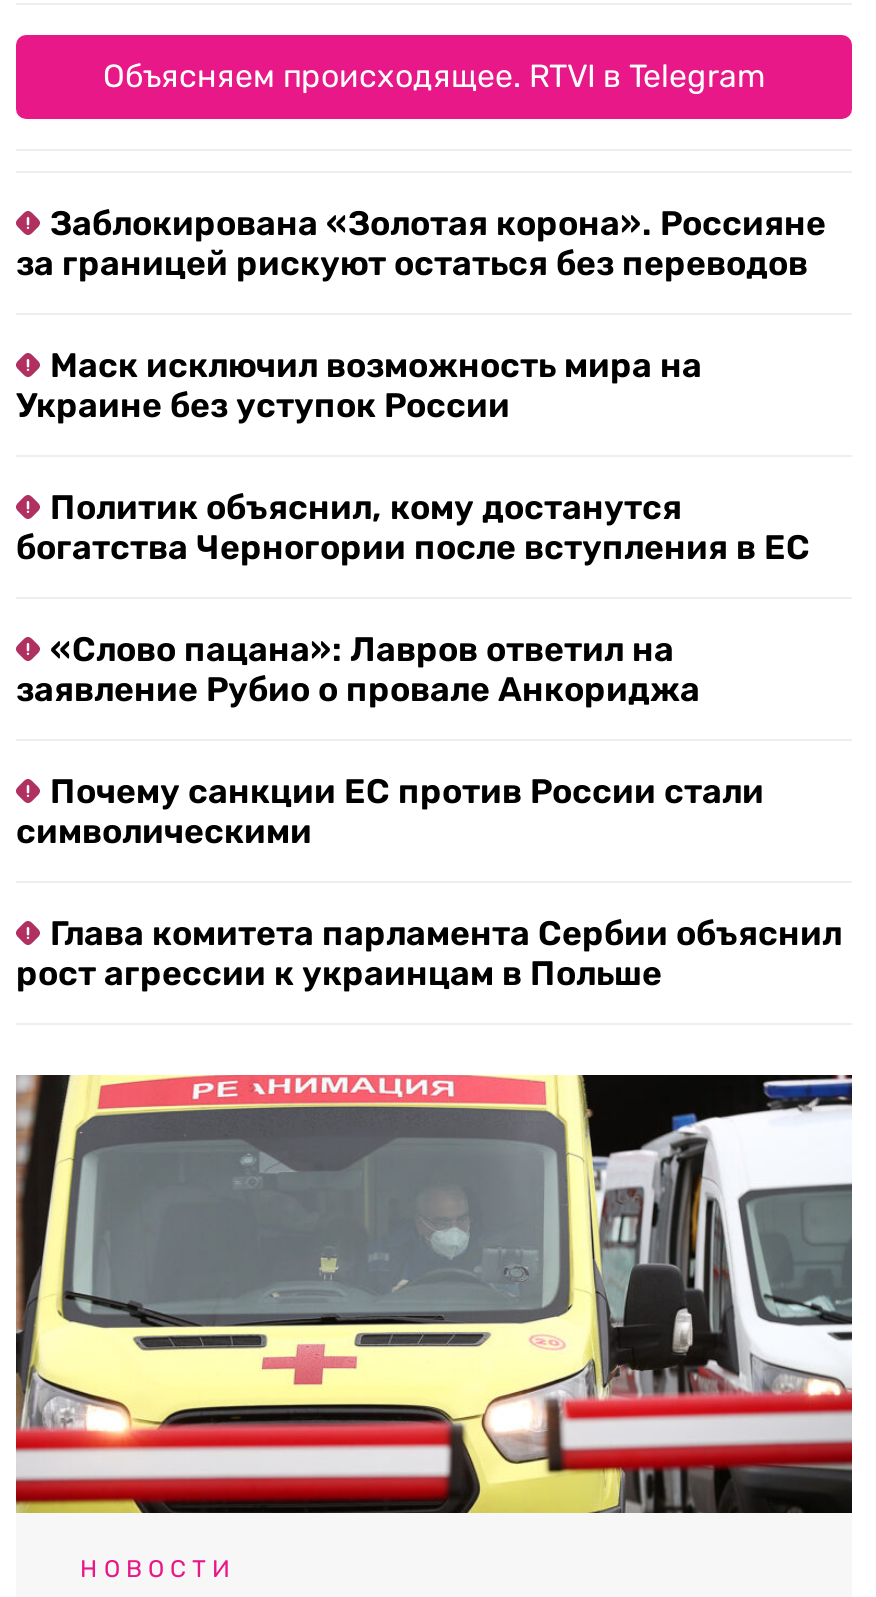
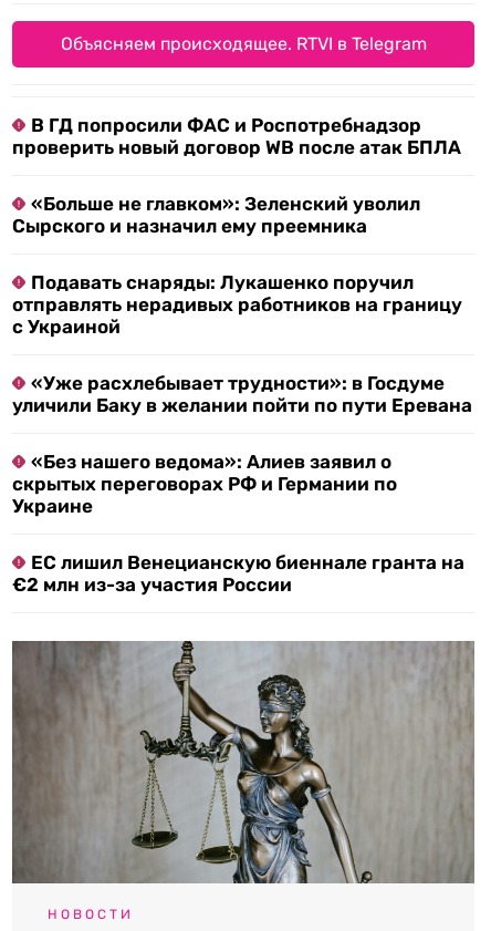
[16,203,826,283] Заблокирована «Золотая корона». Россияне | за границей рискуют остаться без переводов -> [12,114,461,158] В ГД попросили ФАС и Роспотребнадзор | проверить новый договор WB после атак БПЛА
[16,345,702,425] Маск исключил возможность мира на | Украине без уступок России -> [12,193,420,237] «Больше не главком»: Зеленский уволил | Сырского и назначил ему преемника
[16,487,810,567] Политик объяснил, кому достанутся | богатства Черногории после вступления в ЕС -> [12,271,462,338] Подавать снаряды: Лукашенко поручил | отправлять нерадивых работников на границу | с Украиной
[16,629,700,709] «Слово пацана»: Лавров ответил на | заявление Рубио о провале Анкориджа -> [12,372,472,416] «Уже расхлебывает трудности»: в Госдуме | уличили Баку в желании пойти по пути Еревана
[16,771,764,851] Почему санкции ЕС против России стали | символическими -> [12,451,397,517] «Без нашего ведома»: Алиев заявил о | скрытых переговорах РФ и Германии по | Украине
[16,913,842,993] Глава комитета парламента Сербии объяснил | рост агрессии к украинцам в Польше -> [12,551,464,596] ЕС лишил Венецианскую биеннале гранта на | €2 млн из-за участия России
[14,1075,854,1515] [image] -> [11,640,476,885] [image]

